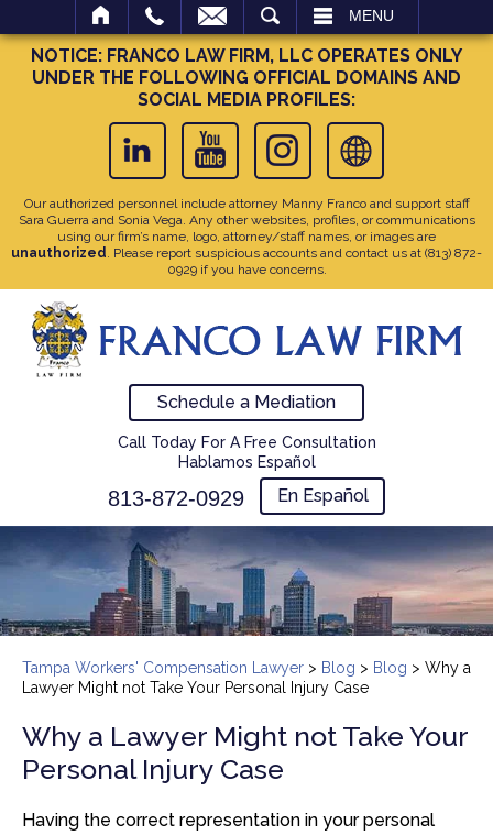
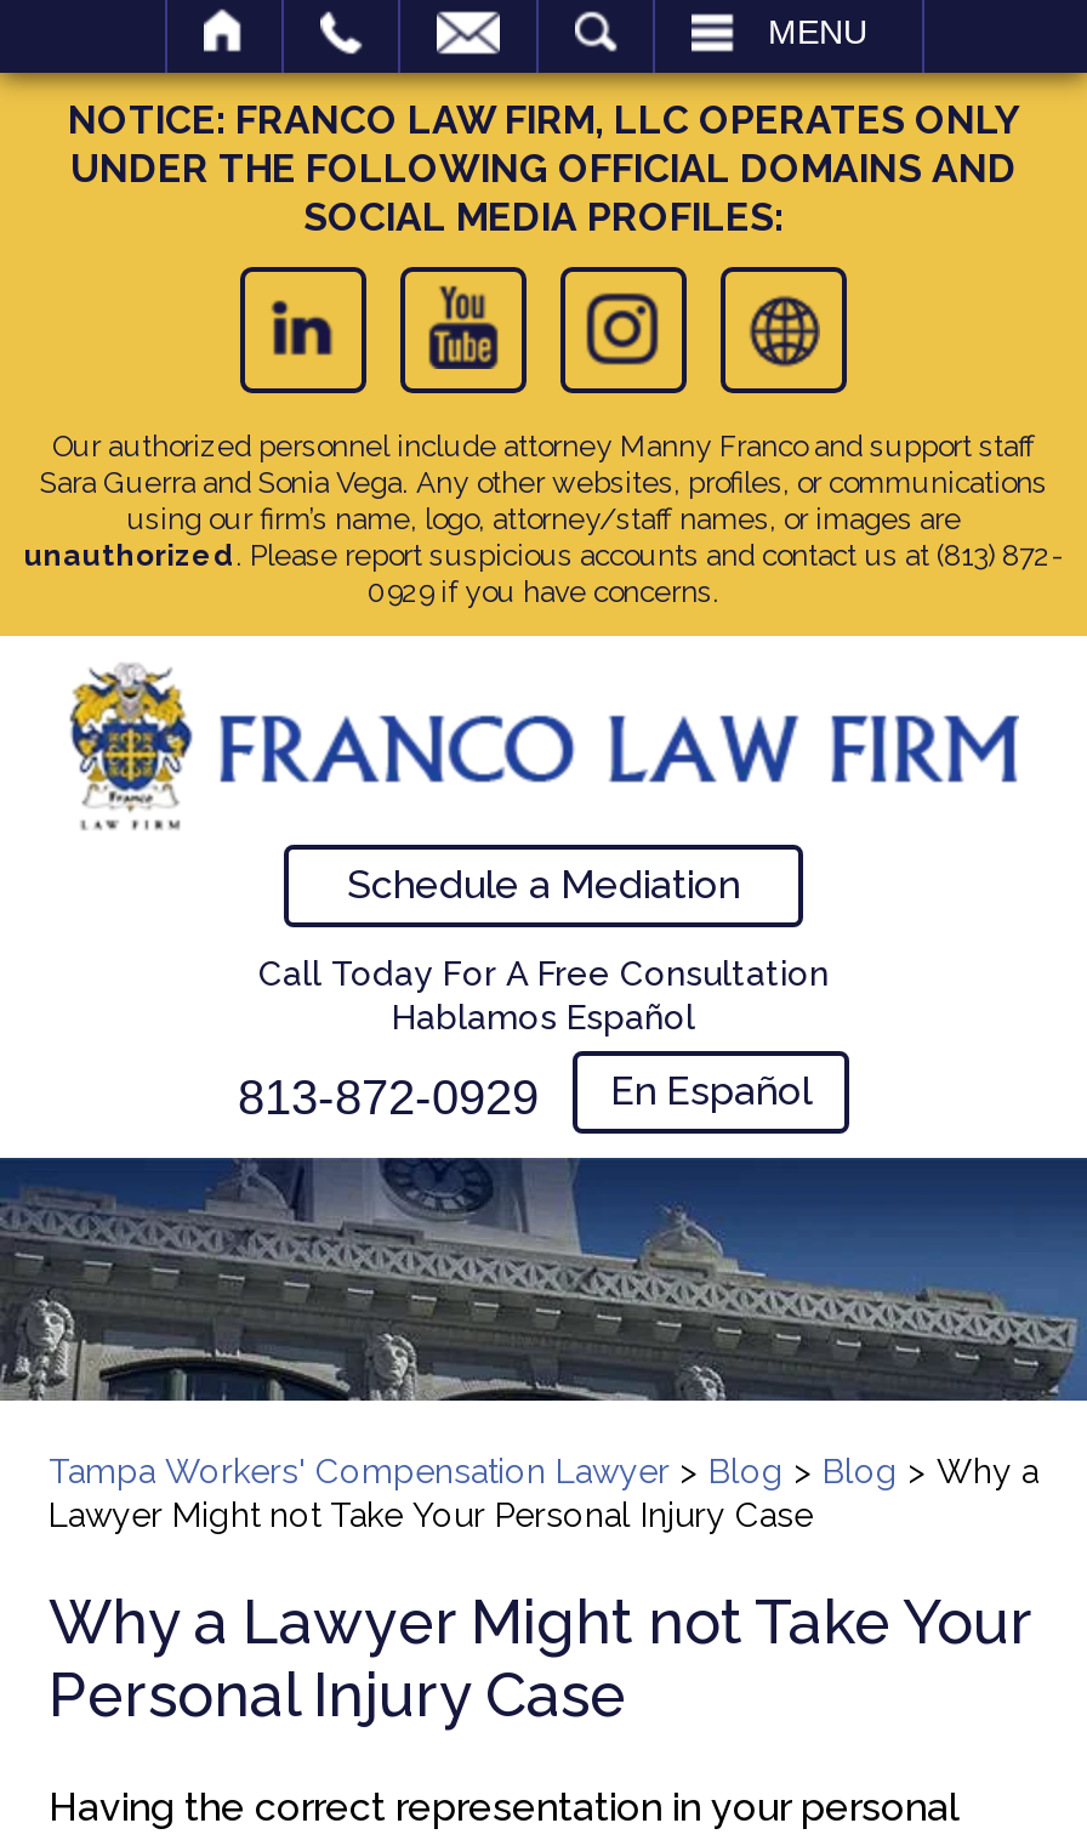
[3,526,490,637] [image] -> [7,1158,1080,1403] [image]

